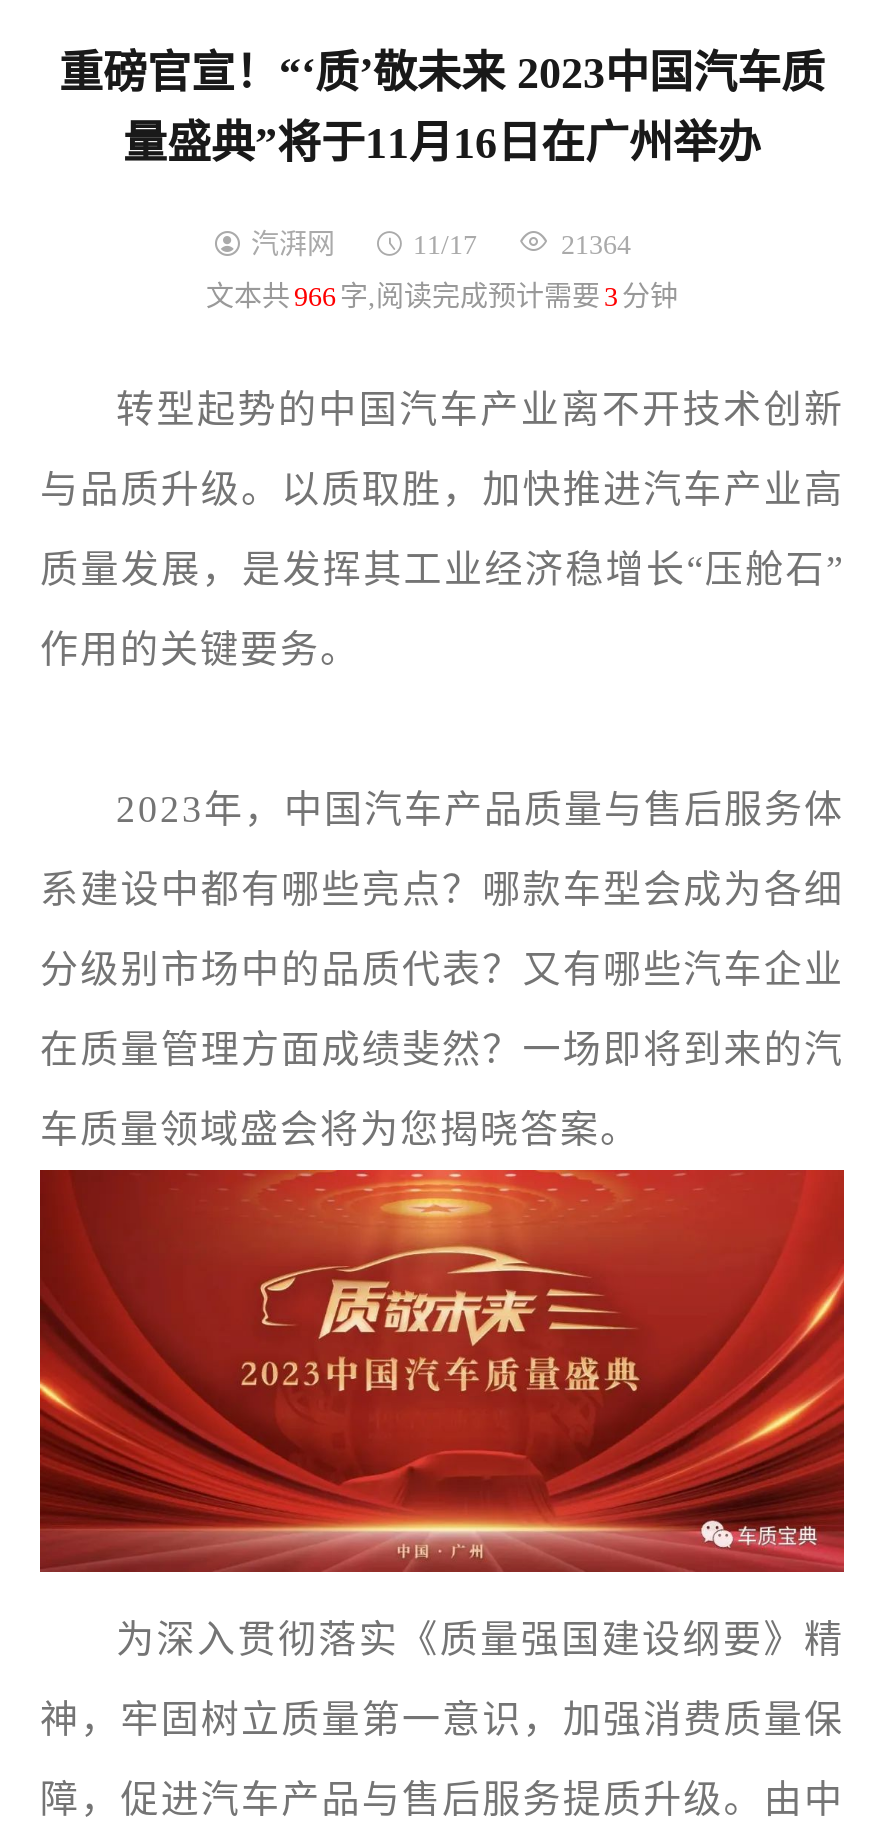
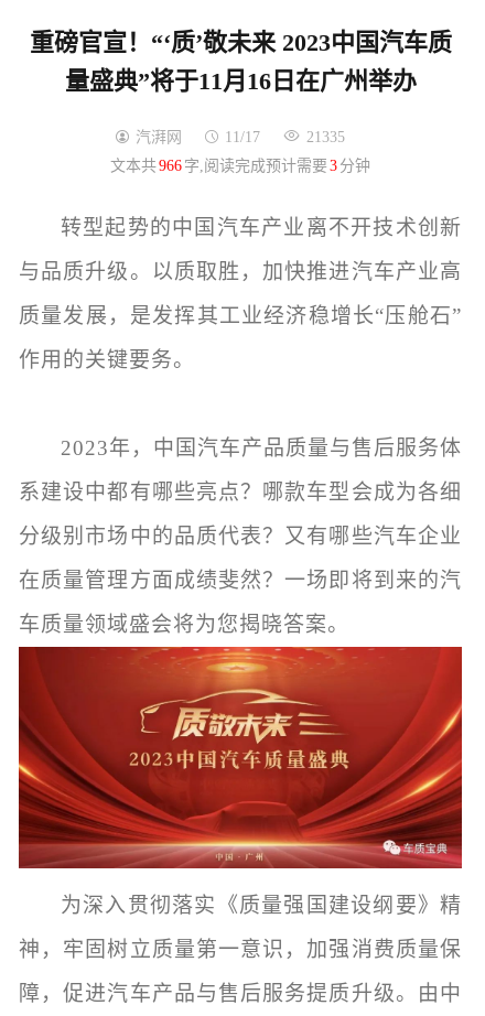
[561,230,631,260] 21364 -> [306,129,344,145] 21335

